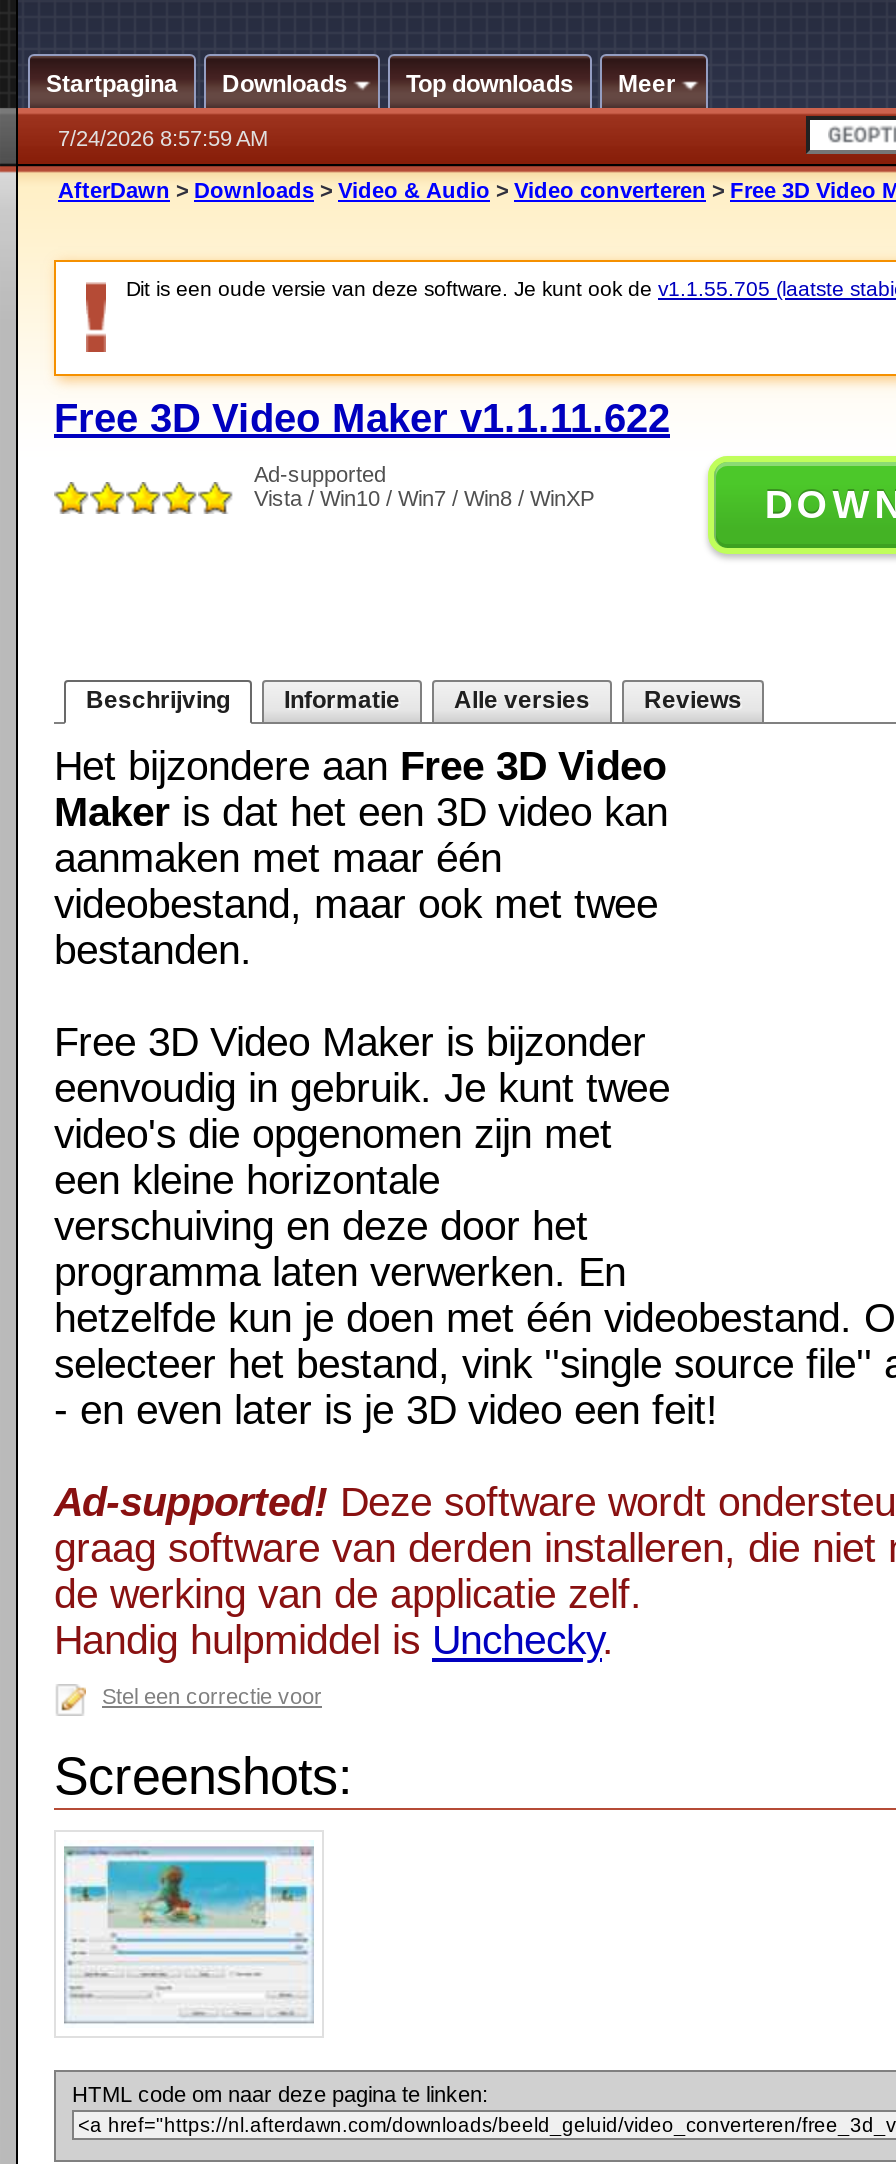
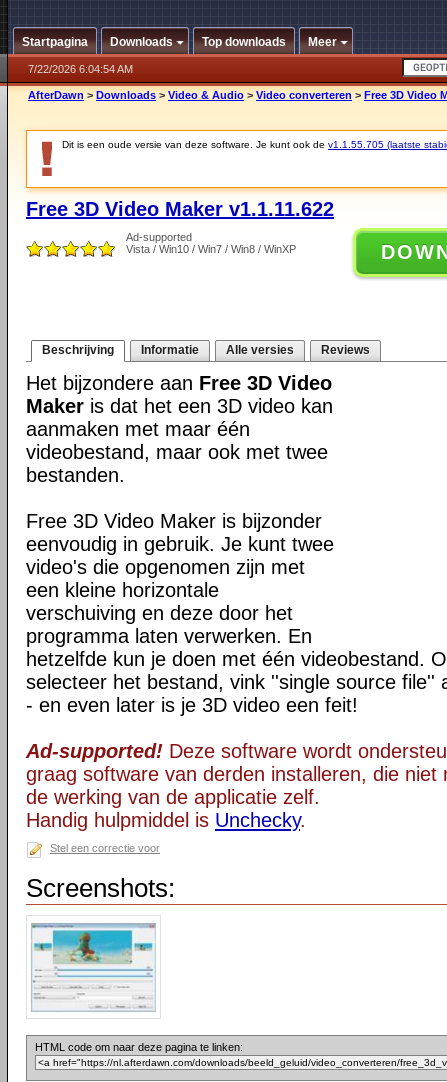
[58,126,268,150] 7/24/2026 8:57:59 AM -> [28,63,133,75] 7/22/2026 6:04:54 AM

